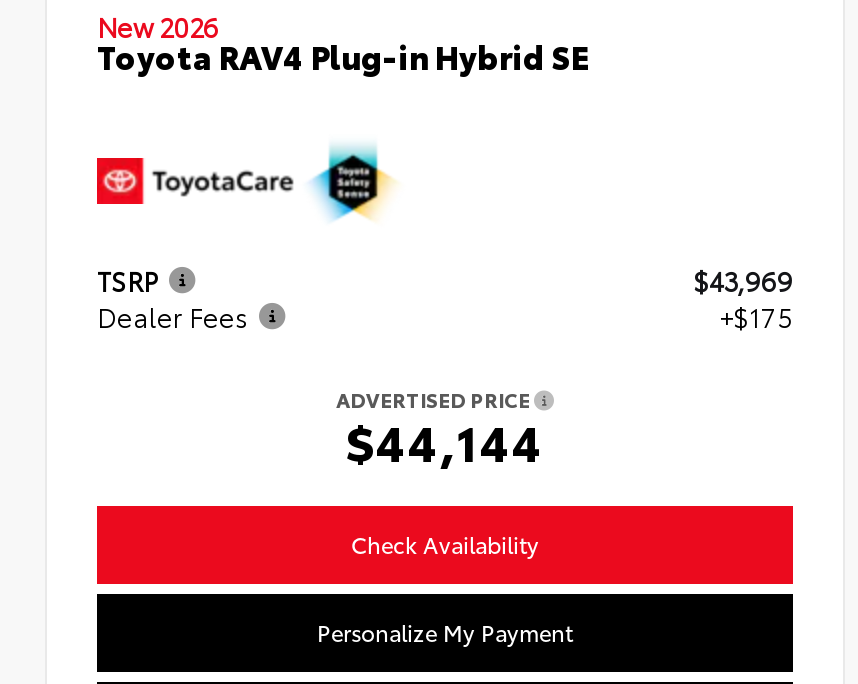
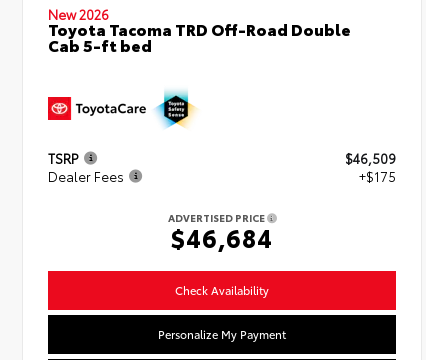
[97,32,589,78] Toyota RAV4 Plug-in Hybrid SE -> [48,17,351,56] Toyota Tacoma TRD Off-Road Double | Cab 5-ft bed
[693,263,793,299] $43,969 -> [345,149,396,167] $46,509
[346,405,544,473] $44,144 -> [171,221,273,255] $46,684

